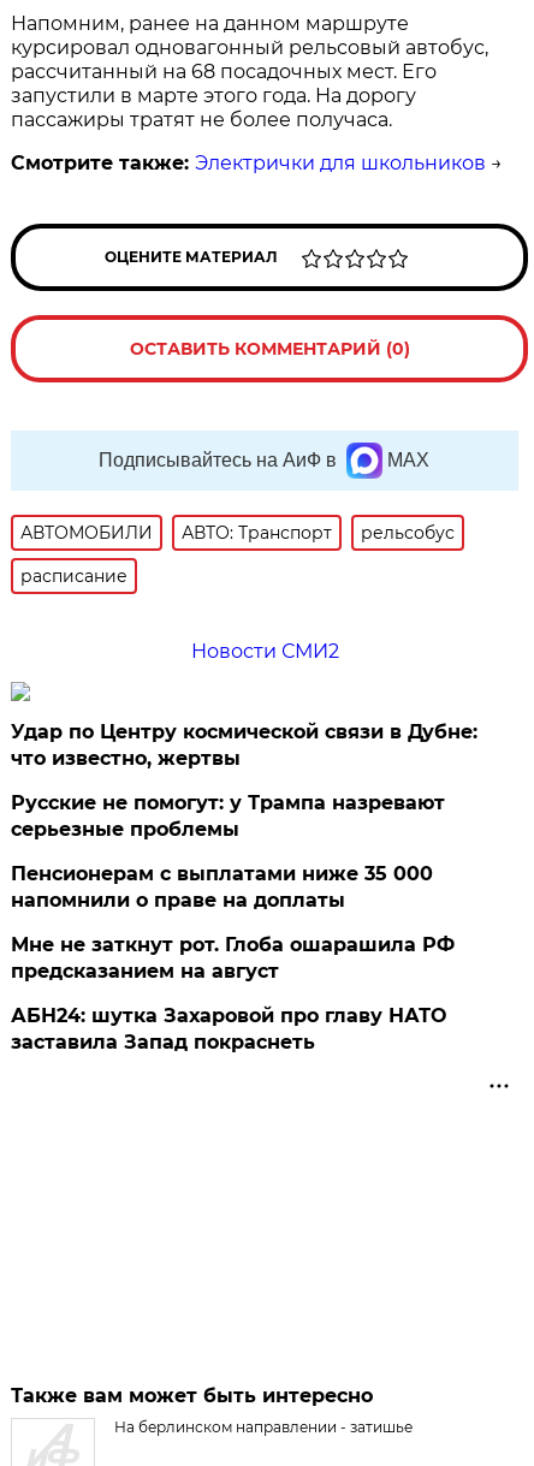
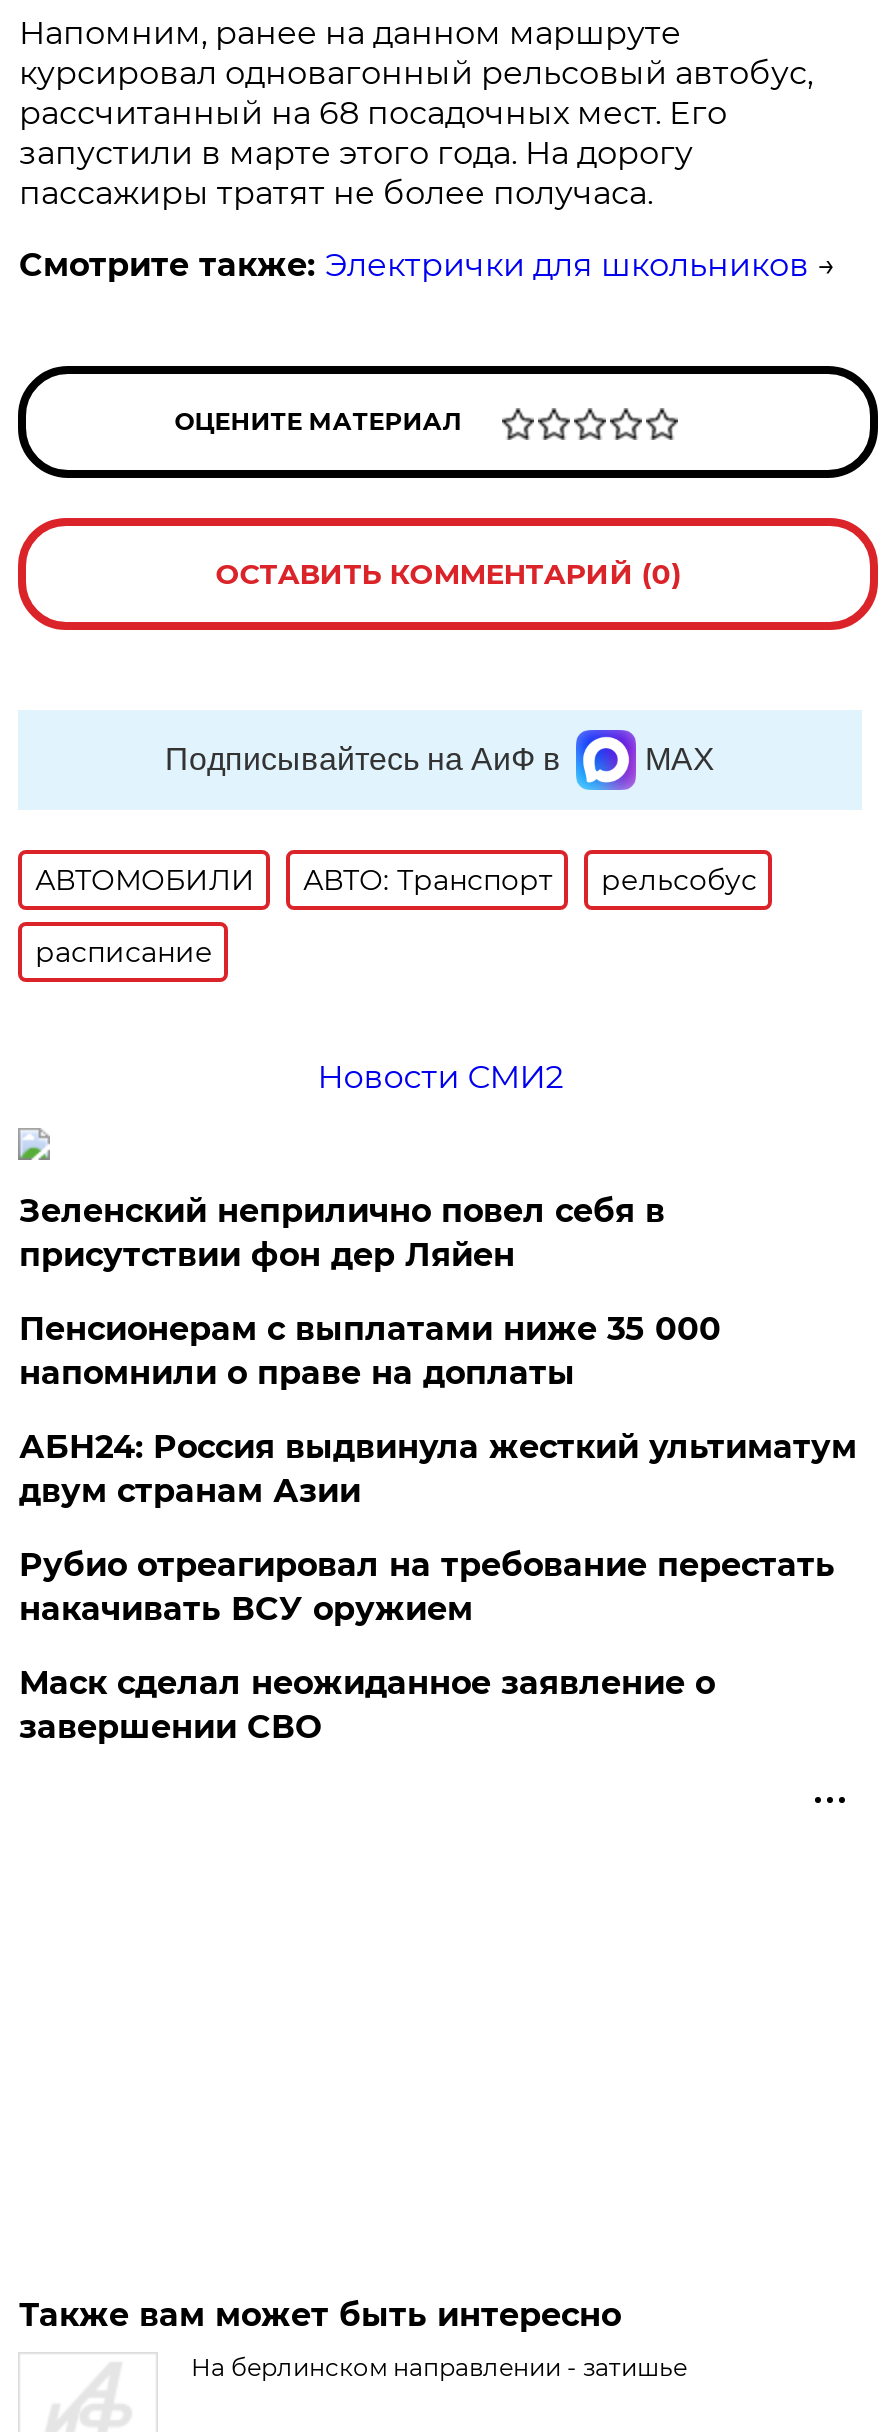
[11,720,478,841] Удар по Центру космической связи в Дубне: | что известно, жертвы | Русские не помогут: у Трампа назревают | серьезные проблемы -> [19,1192,665,1274] Зеленский неприлично повел cебя в | присутствии фон дер Ляйен
moved [11,862,433,911] -> [19,1310,721,1392]: Пенсионерам с выплатами ниже 35 000 | напомнили о праве на доплаты
[11,933,455,1053] Мне не заткнут рот. Глоба ошарашила РФ | предсказанием на август | АБН24: шутка Захаровой про главу НАТО | заставила Запад покраснеть -> [19,1428,857,1746] АБН24: Россия выдвинула жесткий ультиматум | двум странам Азии | Рубио отреагировал на требование перестать | накачивать ВСУ оружием | Маск сделал неожиданное заявление о | завершении СВО

